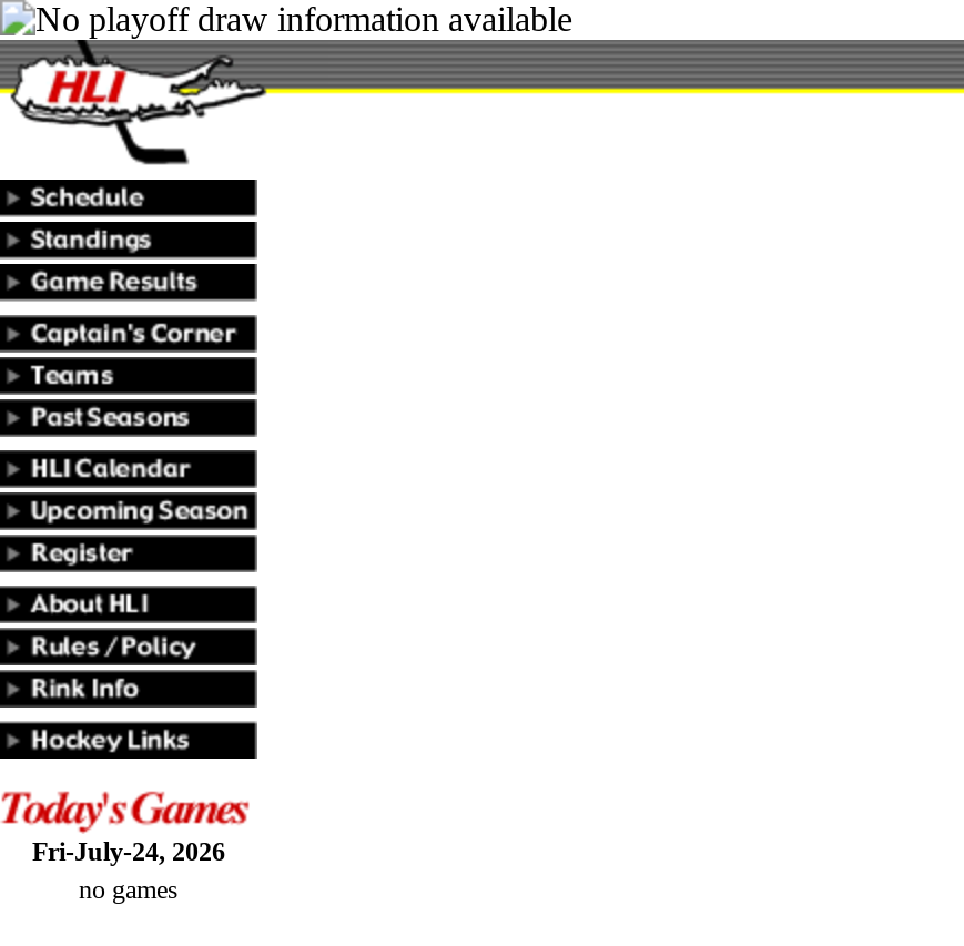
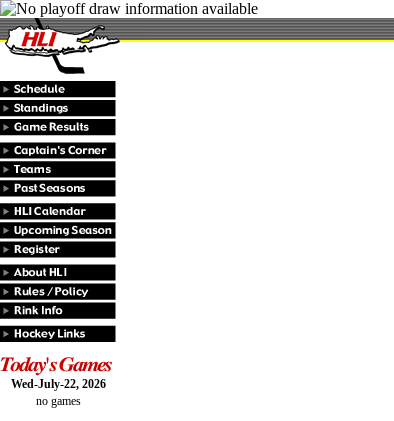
[32,836,225,867] Fri-July-24, 2026 -> [10,377,105,391] Wed-July-22, 2026

